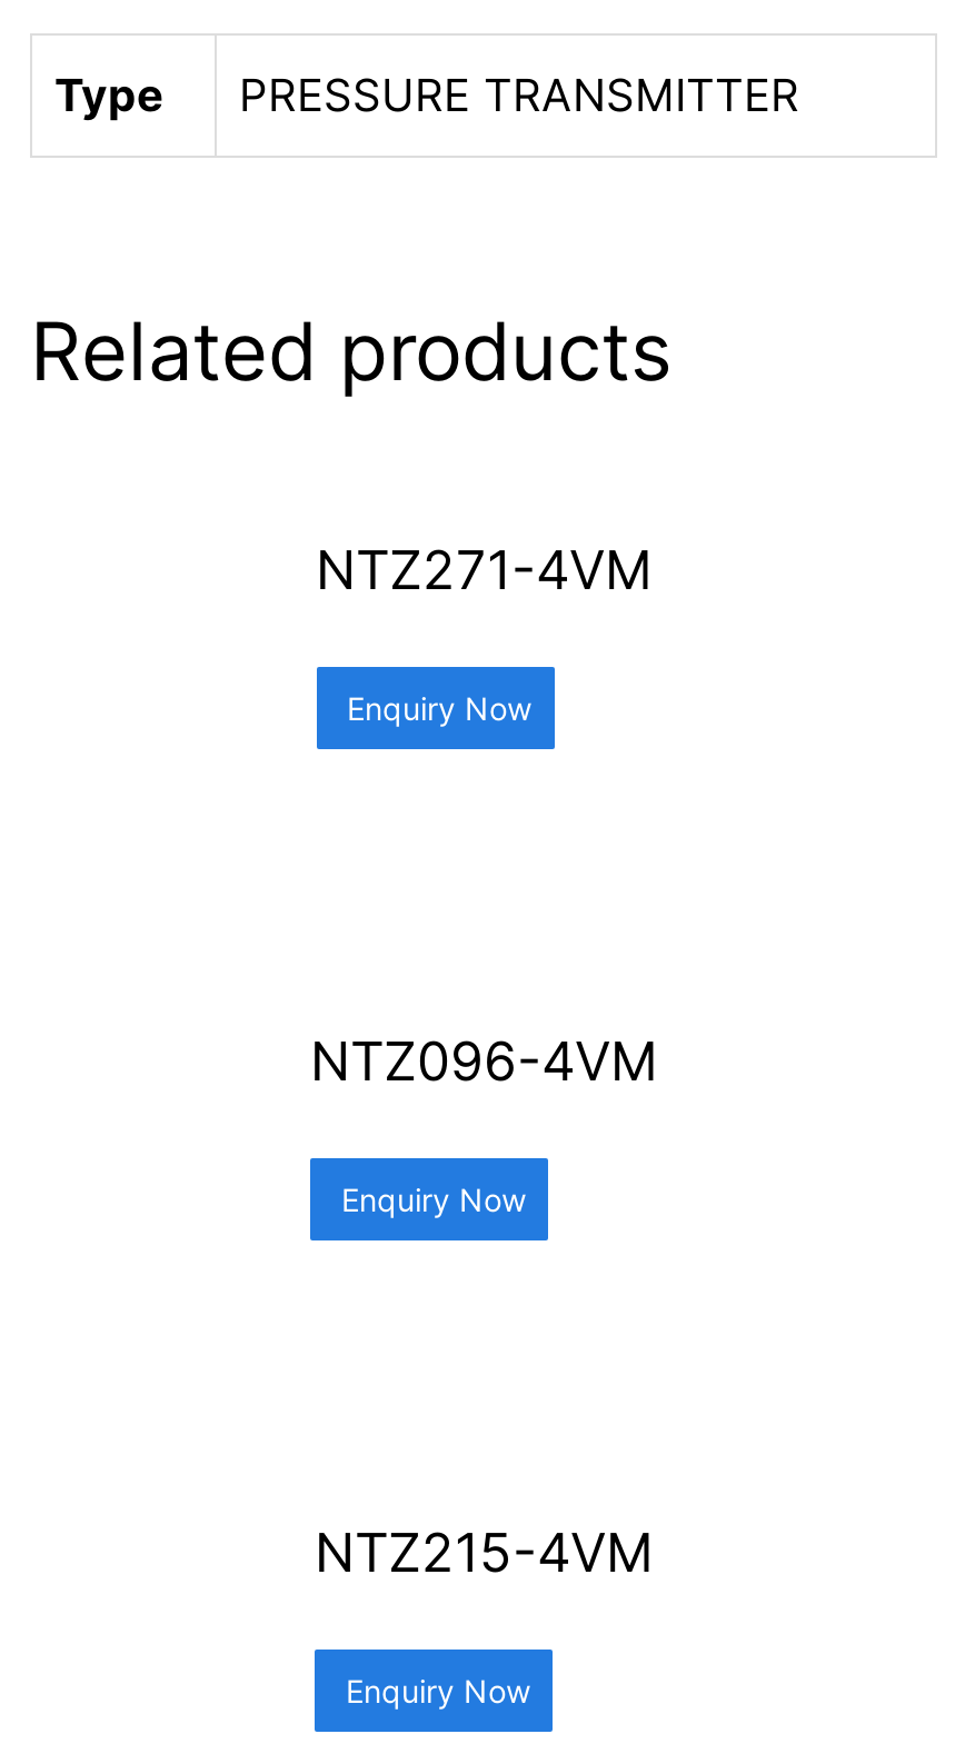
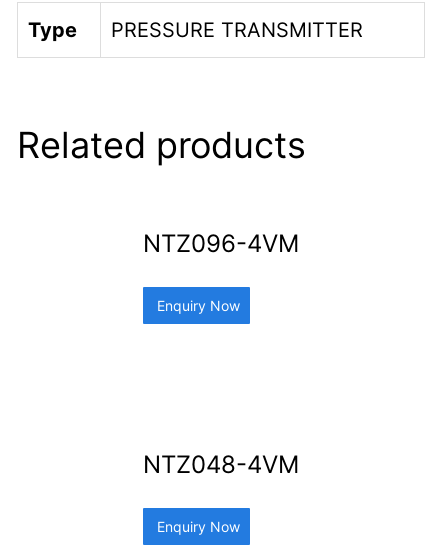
[316,538,651,727] NTZ271-4VM | Enquiry Now -> none
[315,1521,653,1585] NTZ215-4VM -> [143,450,299,479] NTZ048-4VM

